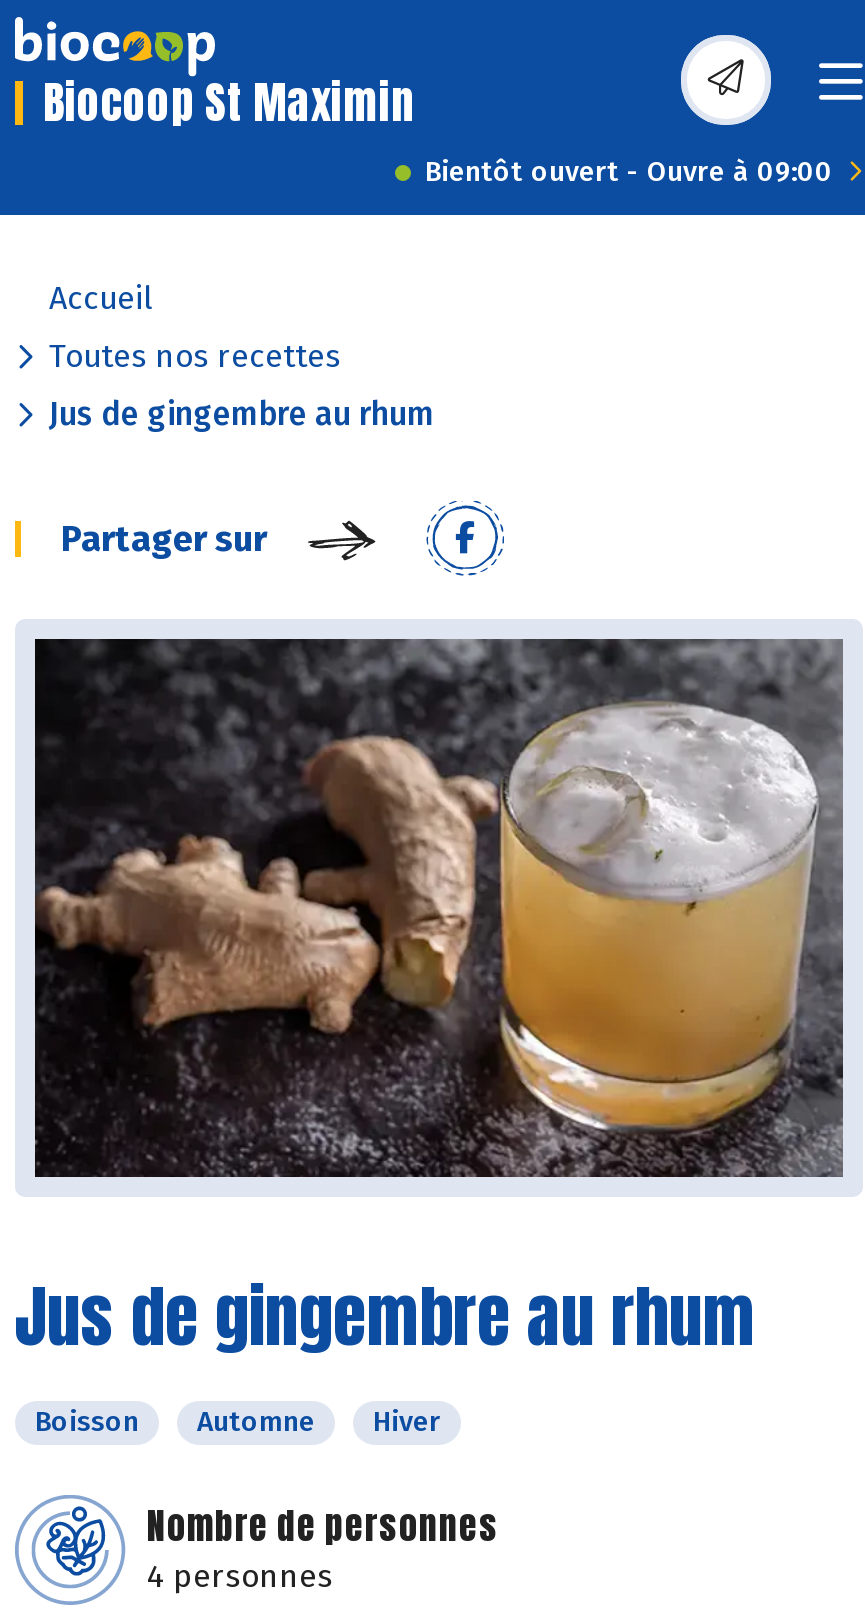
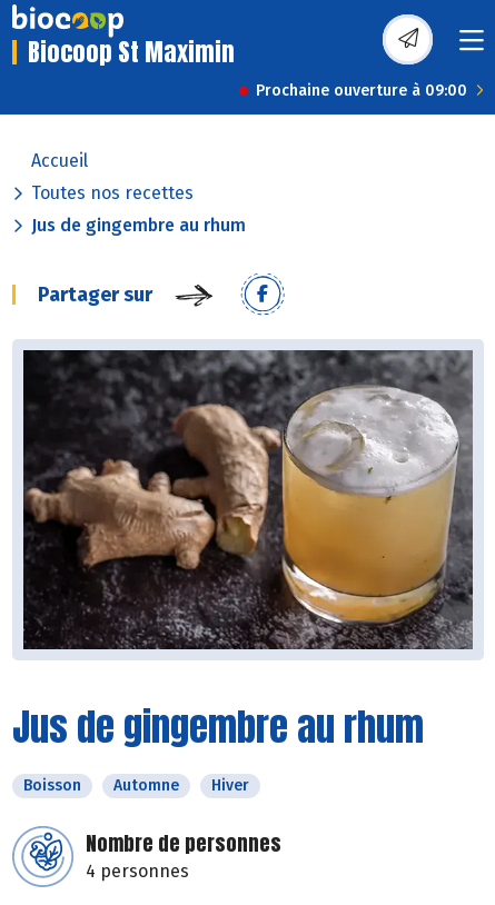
[425,155,833,189] Bientôt ouvert - Ouvre à 09:00 -> [256,81,467,100] Prochaine ouverture à 09:00

